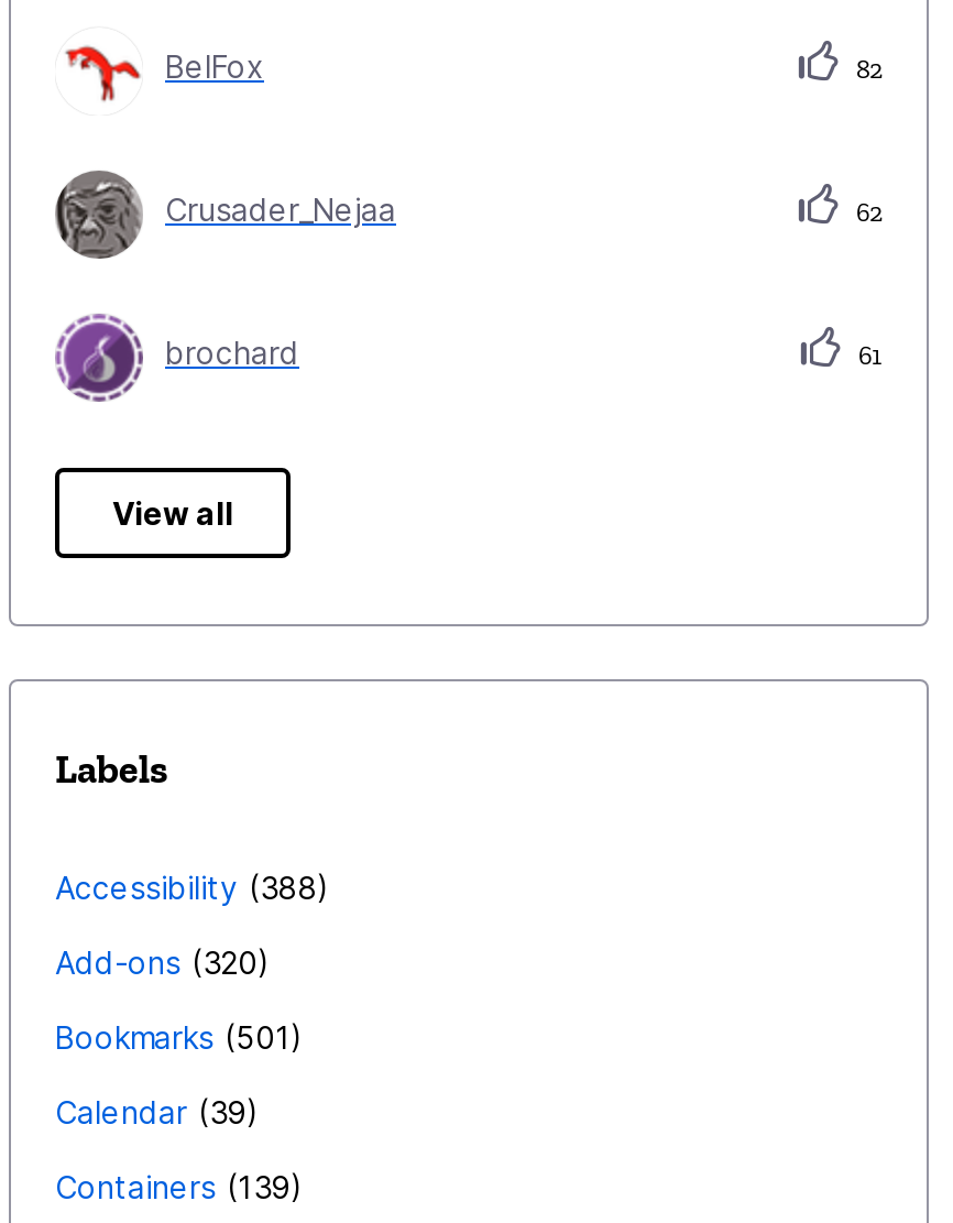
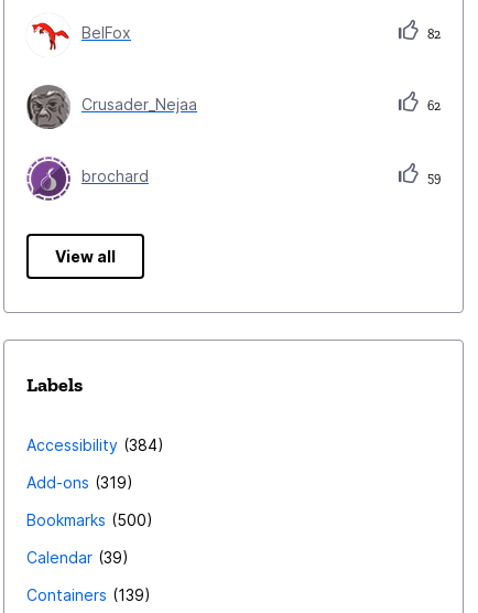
[852,341,883,372] 61 -> [424,170,441,186] 59
[55,870,317,907] Accessibility 388 -> [26,435,157,454] Accessibility 384
[55,945,258,982] Add-ons 320 -> [26,473,127,491] Add-ons 319
[55,1020,291,1057] Bookmarks 501 -> [26,510,146,529] Bookmarks 500

